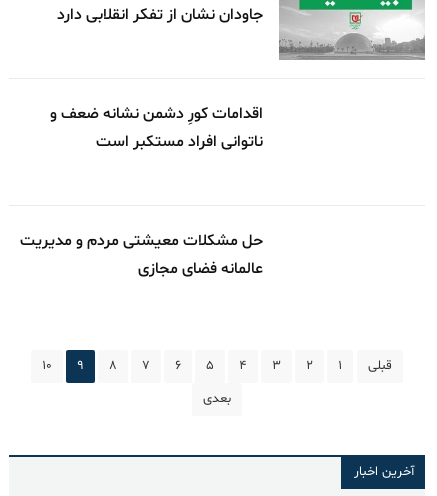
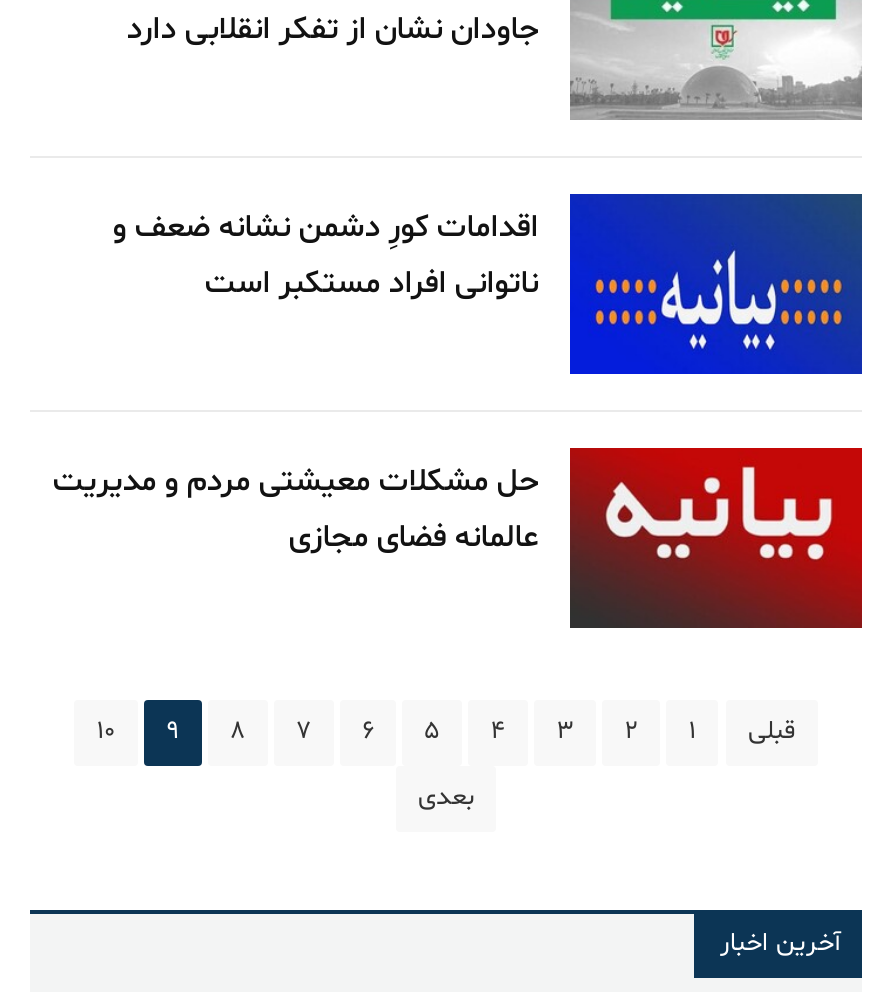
none -> [568,192,864,376] [image]
none -> [568,446,864,630] [image]

